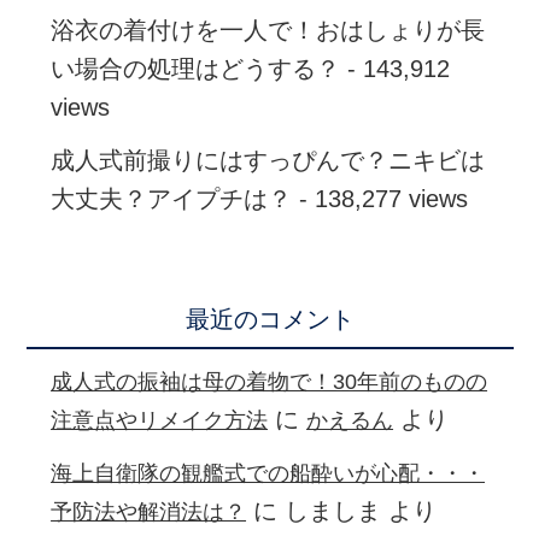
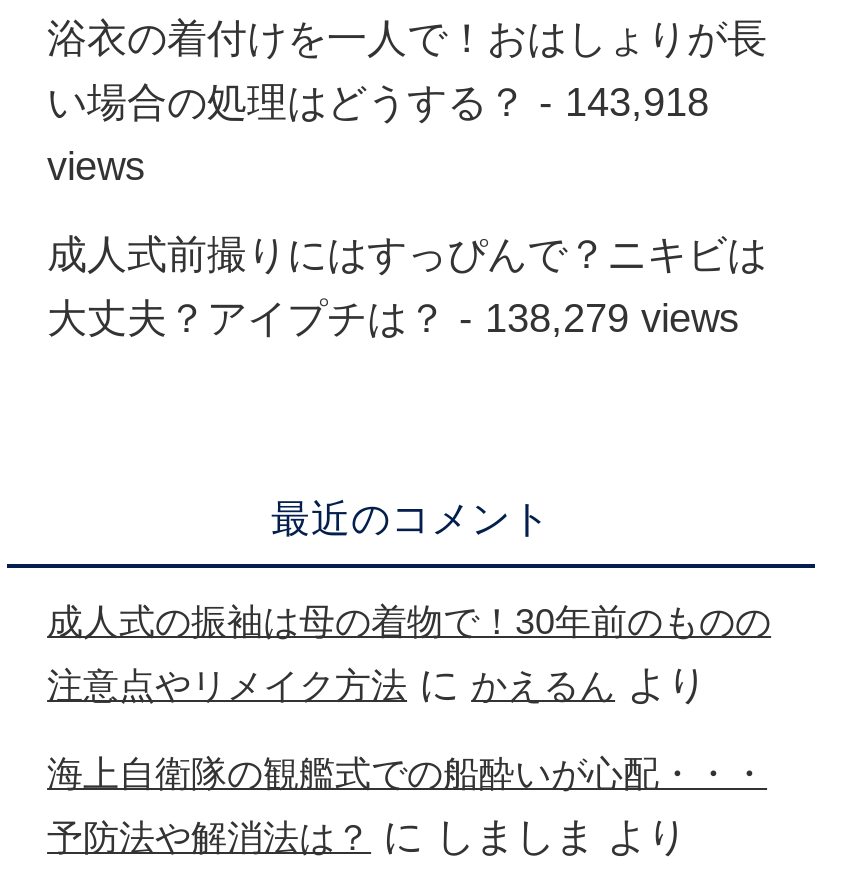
[51,55,450,82] い場合の処理はどうする？- 143,912 -> [47,80,709,124] い場合の処理はどうする？- 143,918
[51,185,468,212] 大丈夫？アイプチは？- 138,277 views -> [47,296,739,340] 大丈夫？アイプチは？- 138,279 views

